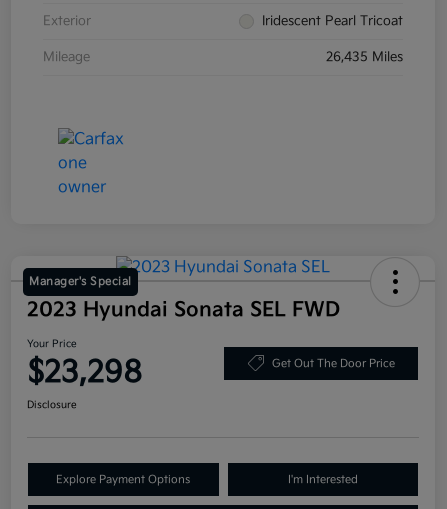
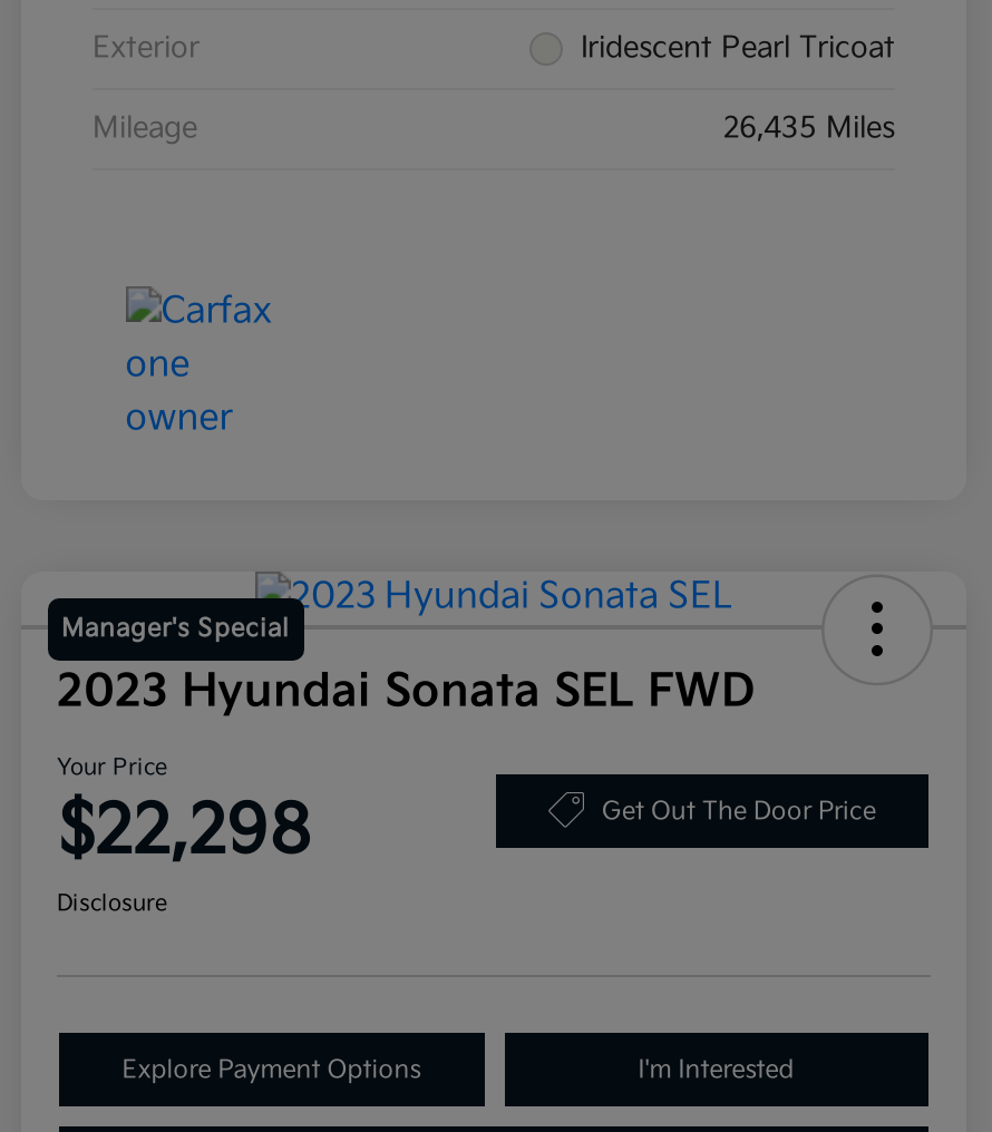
[27,355,142,391] $23,298 -> [57,793,311,873] $22,298

